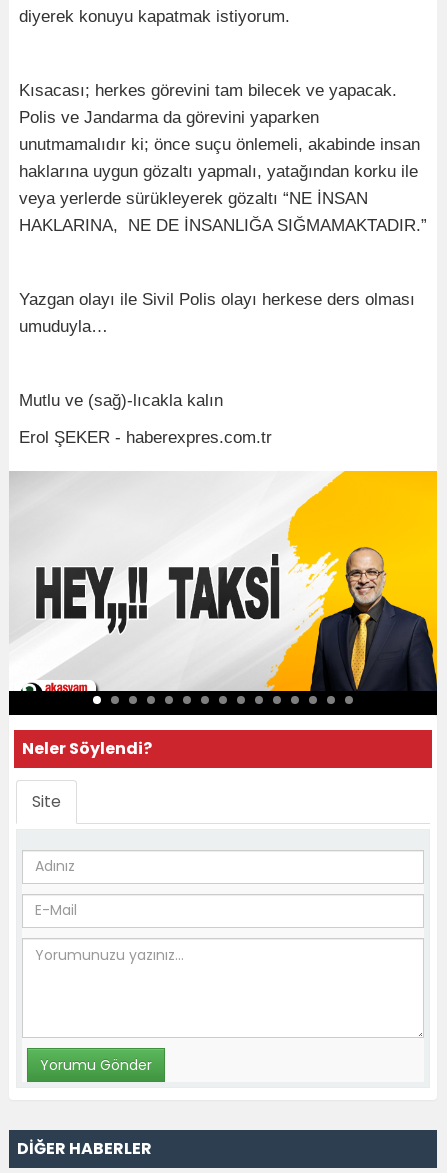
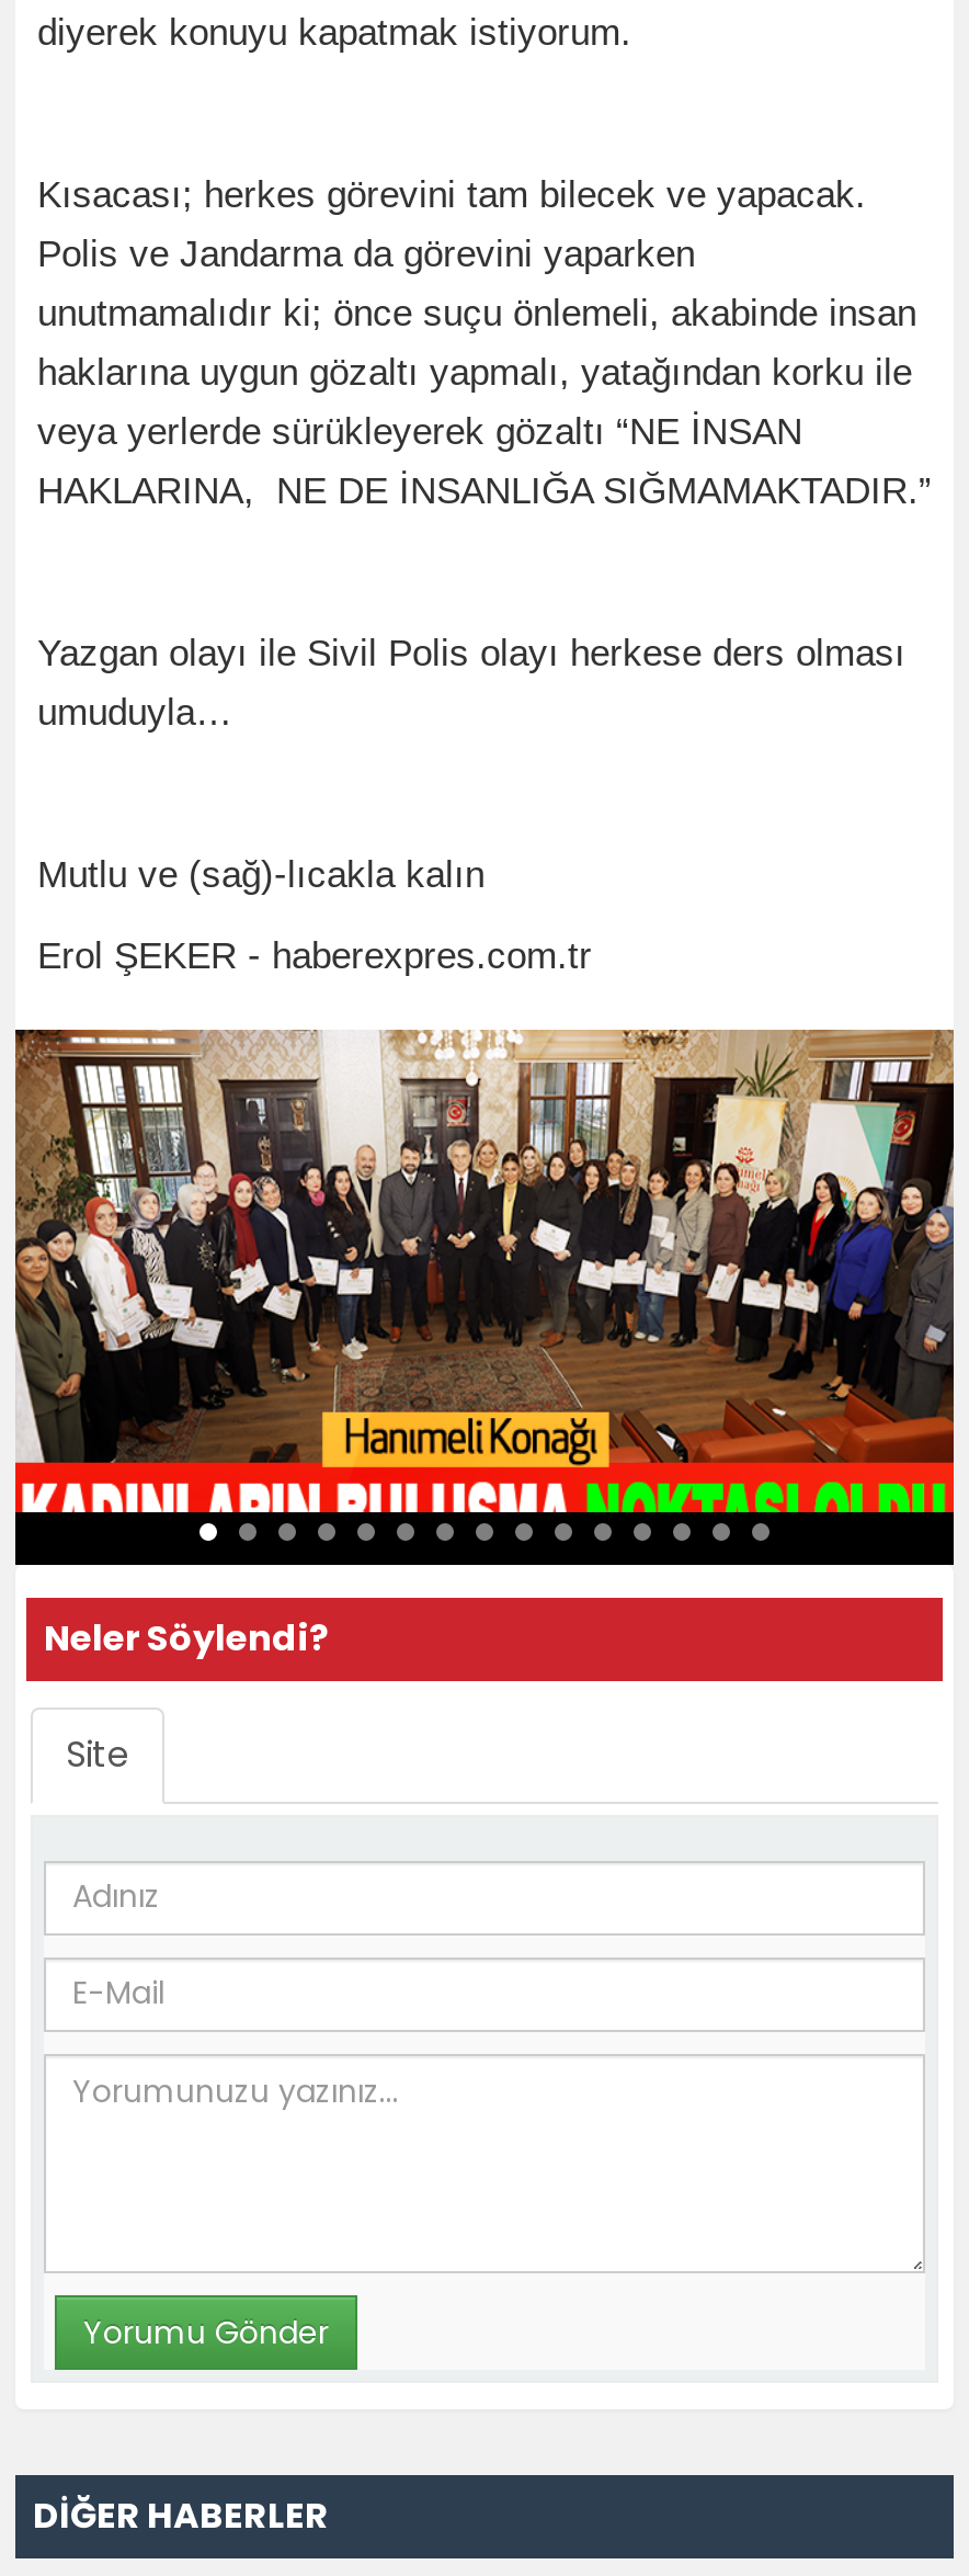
[9,470,438,692] [image] -> [13,1028,956,1514] [image]

